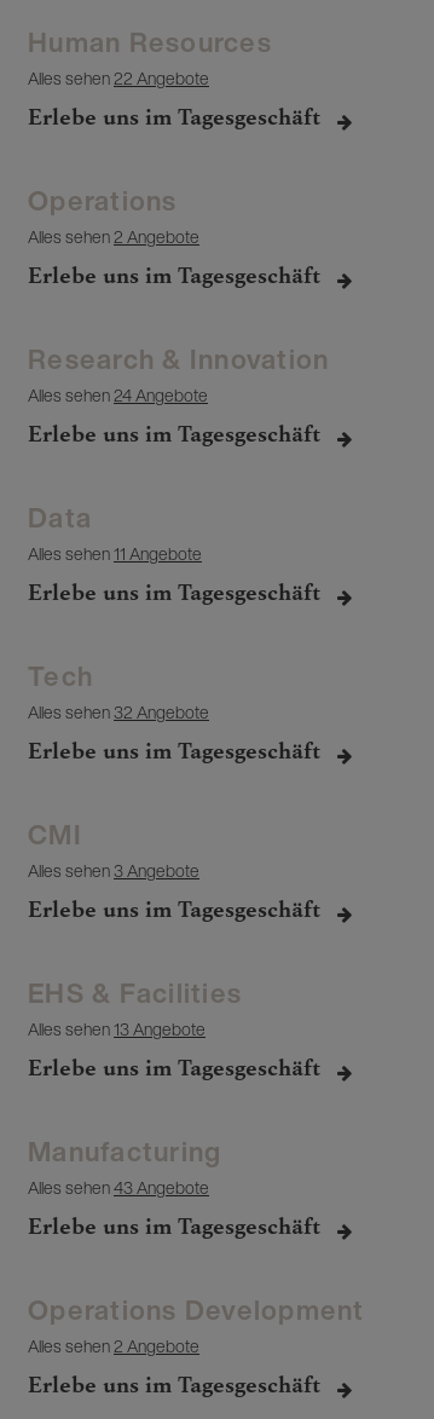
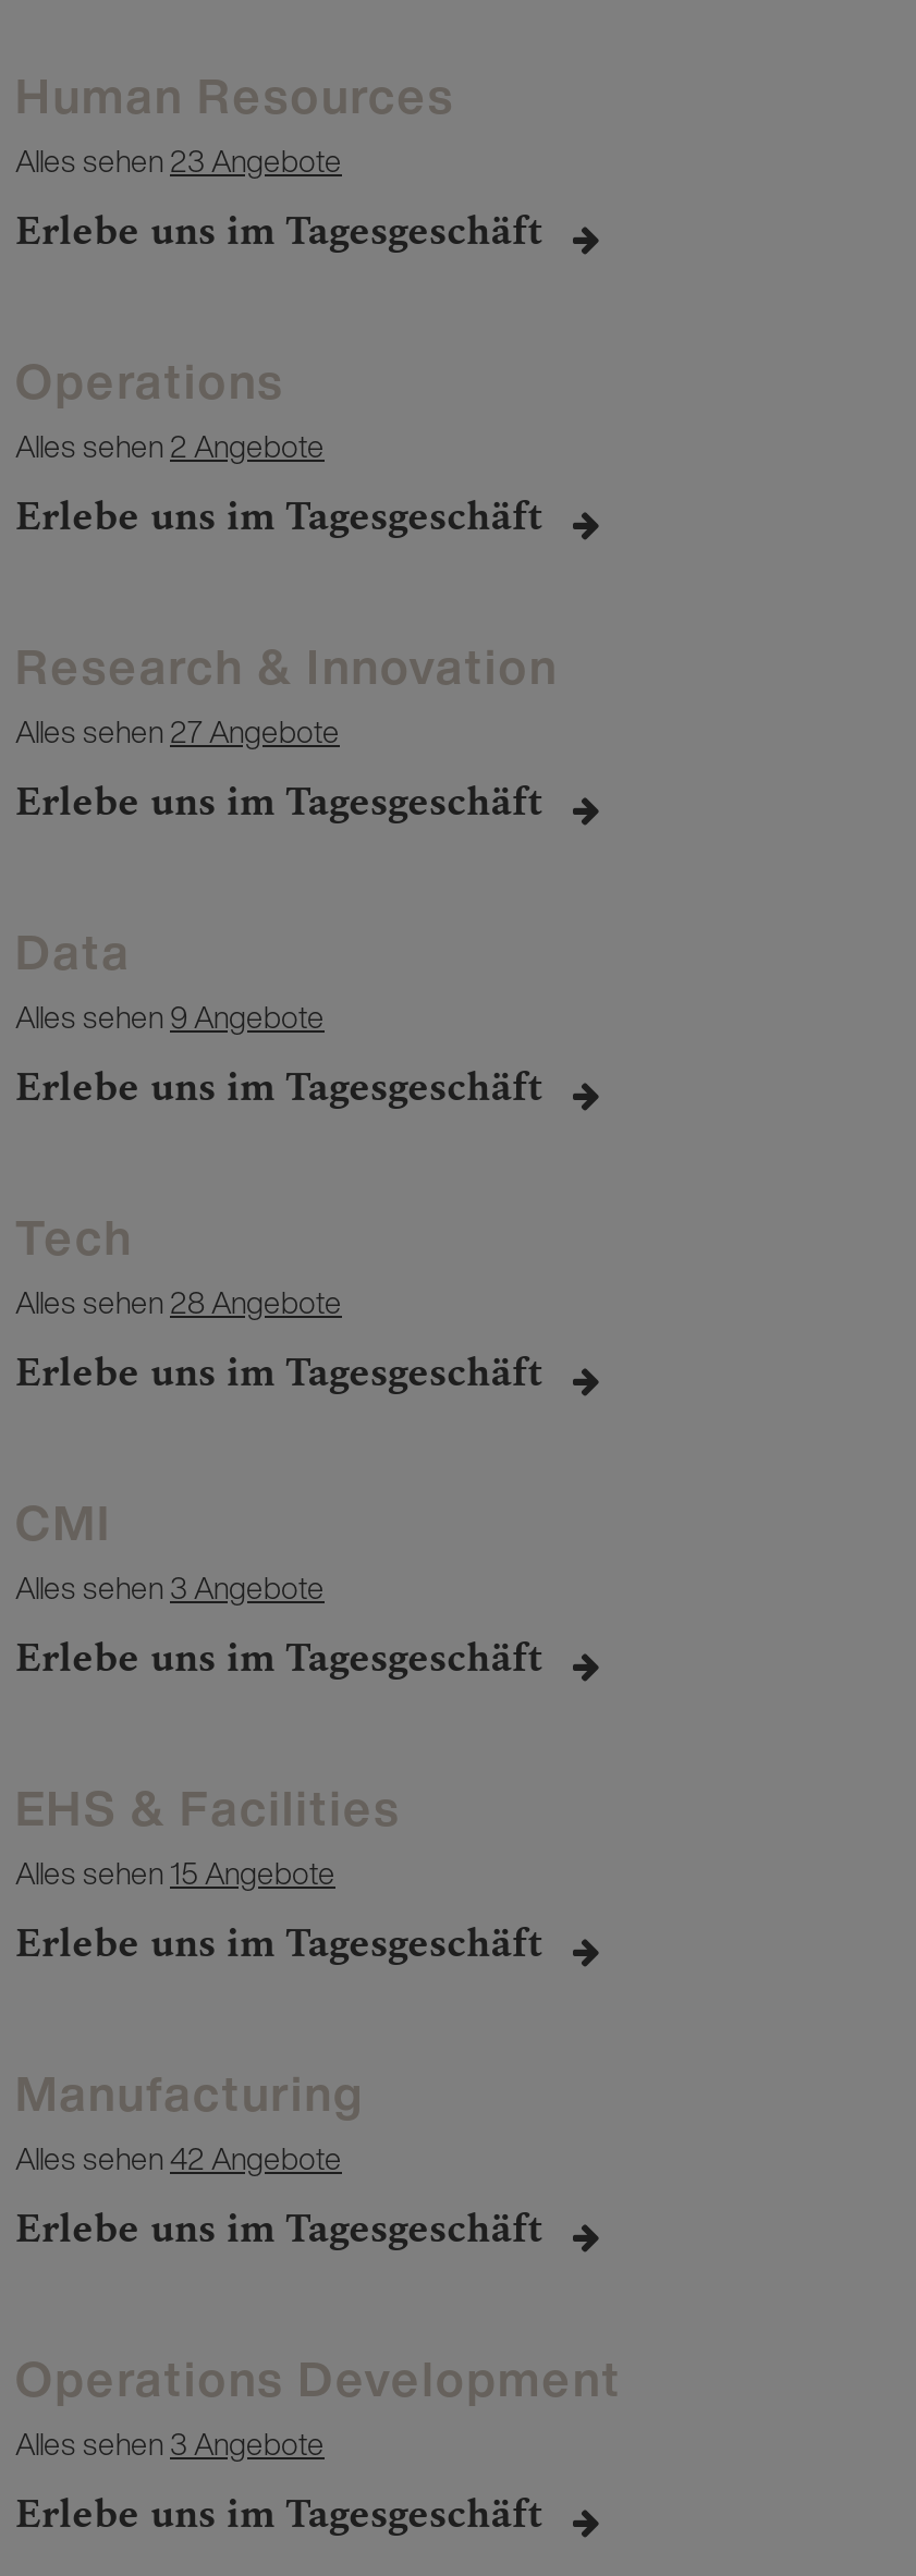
[28,65,209,91] Alles sehen 22 Angebote -> [15,137,342,183] Alles sehen 23 Angebote
[28,382,208,408] Alles sehen 24 Angebote -> [15,708,340,754] Alles sehen 27 Angebote
[28,541,202,566] Alles sehen 11 Angebote -> [15,993,325,1039] Alles sehen 9 Angebote
[28,699,209,725] Alles sehen 32 Angebote -> [15,1279,342,1324] Alles sehen 28 Angebote
[28,1016,206,1042] Alles sehen 13 Angebote -> [15,1849,335,1895] Alles sehen 15 Angebote
[28,1175,209,1200] Alles sehen 43 Angebote -> [15,2135,342,2181] Alles sehen 42 Angebote
[28,1333,199,1359] Alles sehen 2 Angebote -> [15,2420,325,2466] Alles sehen 3 Angebote

